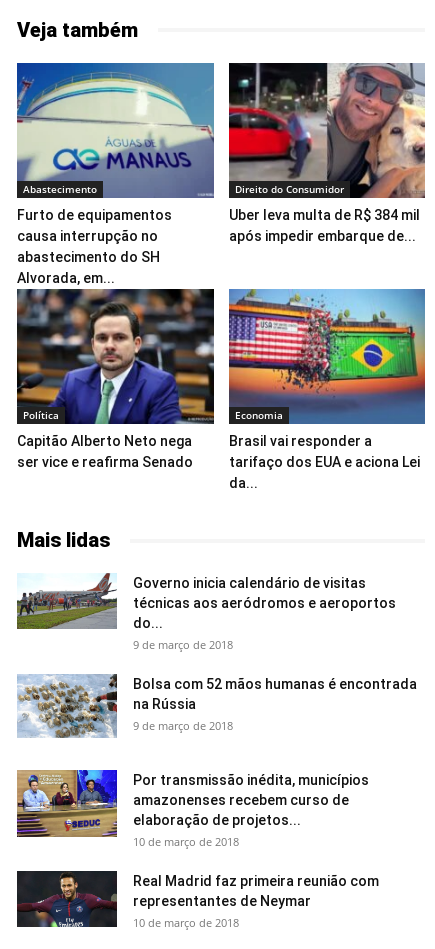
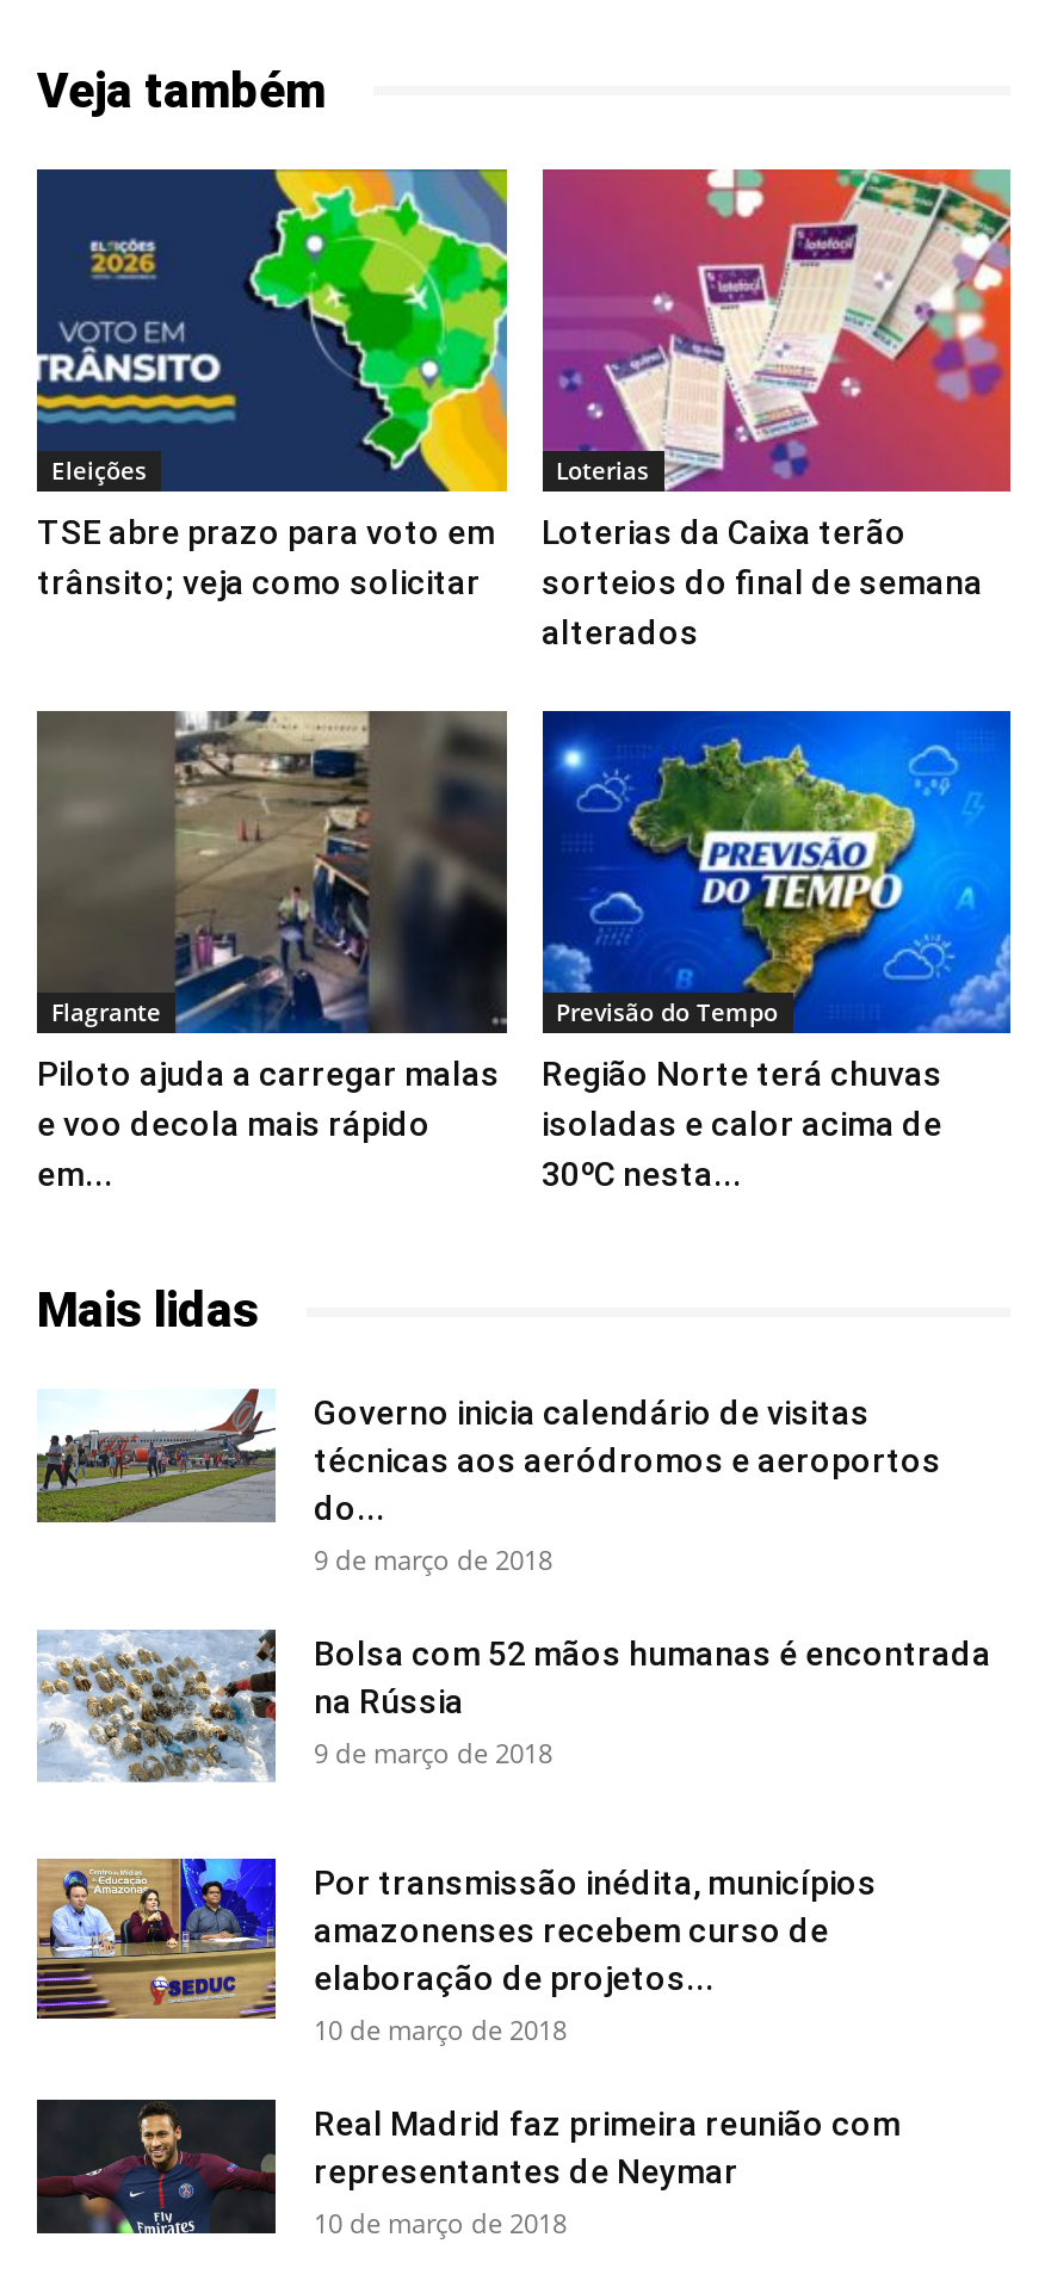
[16,62,215,198] [image] | Abastecimento -> [35,167,509,494] [image] | Eleições
[228,62,426,199] [image] | Direito do Consumidor -> [540,167,1013,494] [image] | Loterias
[17,207,172,286] Furto de equipamentos | causa interrupção no | abastecimento do SH | Alvorada, em... -> [37,513,495,601] TSE abre prazo para voto em | trânsito; veja como solicitar
[228,207,419,244] Uber leva multa de R$ 384 mil | após impedir embarque de... -> [542,513,983,651] Loterias da Caixa terão | sorteios do final de semana | alterados
[17,288,215,425] [image] | Política -> [37,711,509,1033] [image] | Flagrante
[228,288,426,424] [image] | Economia -> [540,709,1013,1033] [image] | Previsão do Tempo
[17,433,193,470] Capitão Alberto Neto nega | ser vice e reafirma Senado -> [37,1055,500,1193] Piloto ajuda a carregar malas | e voo decola mais rápido | em...
[228,433,419,491] Brasil vai responder a | tarifaço dos EUA e aciona Lei | da... -> [542,1055,942,1193] Região Norte terá chuvas | isoladas e calor acima de | 30ºC nesta...

